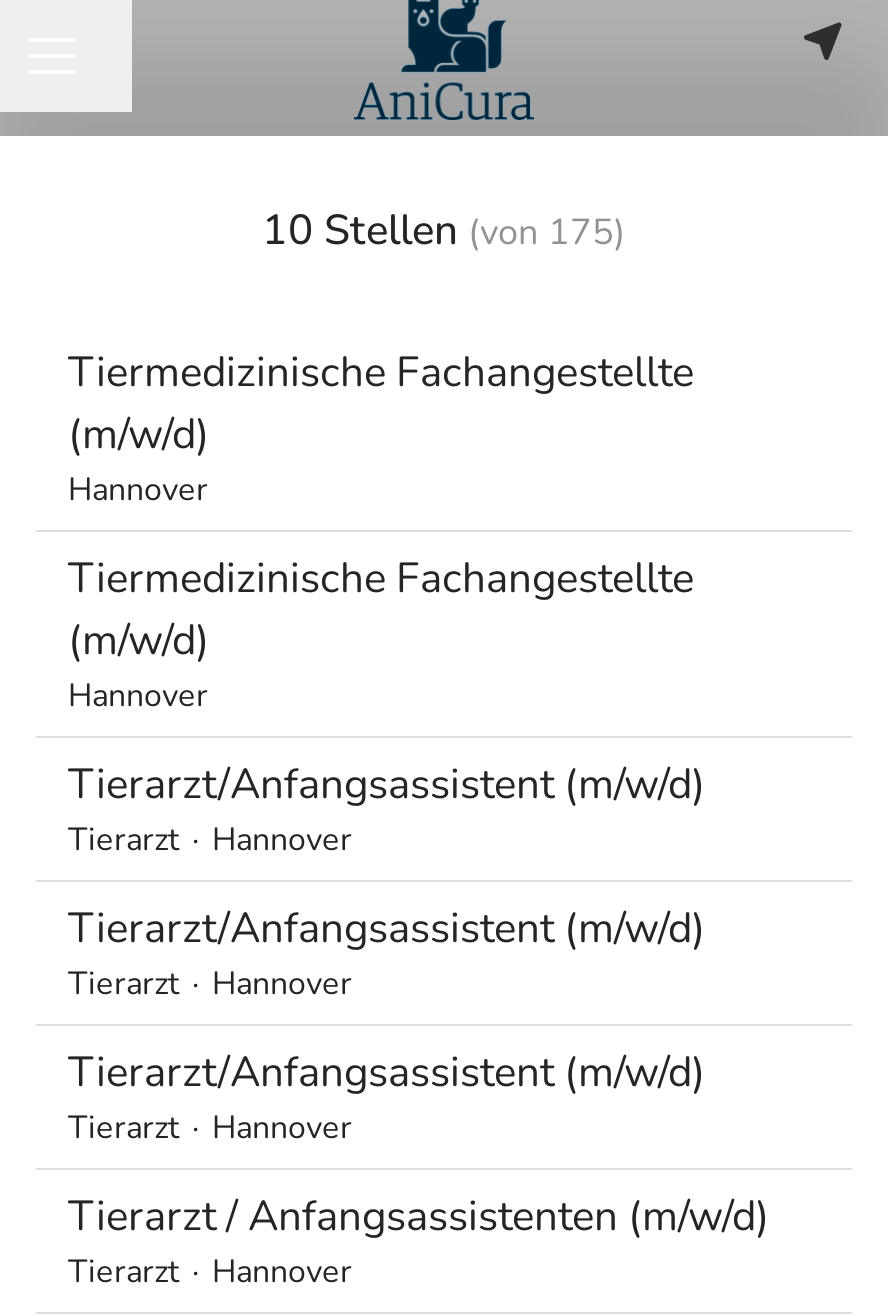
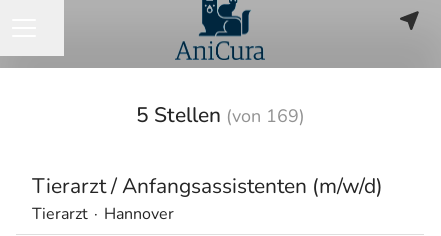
[68,202,706,1150] 10 Stellen (von 175) | Tiermedizinische Fachangestellte | (m/w/d) | Hannover | Tiermedizinische Fachangestellte | (m/w/d) | Hannover | Tierarzt/Anfangsassistent (m/w/d) | Tierarzt · Hannover | Tierarzt/Anfangsassistent (m/w/d) | Tierarzt · Hannover | Tierarzt/Anfangsassistent (m/w/d) | Tierarzt · Hannover -> [135,101,304,129] 5 Stellen (von 169)

